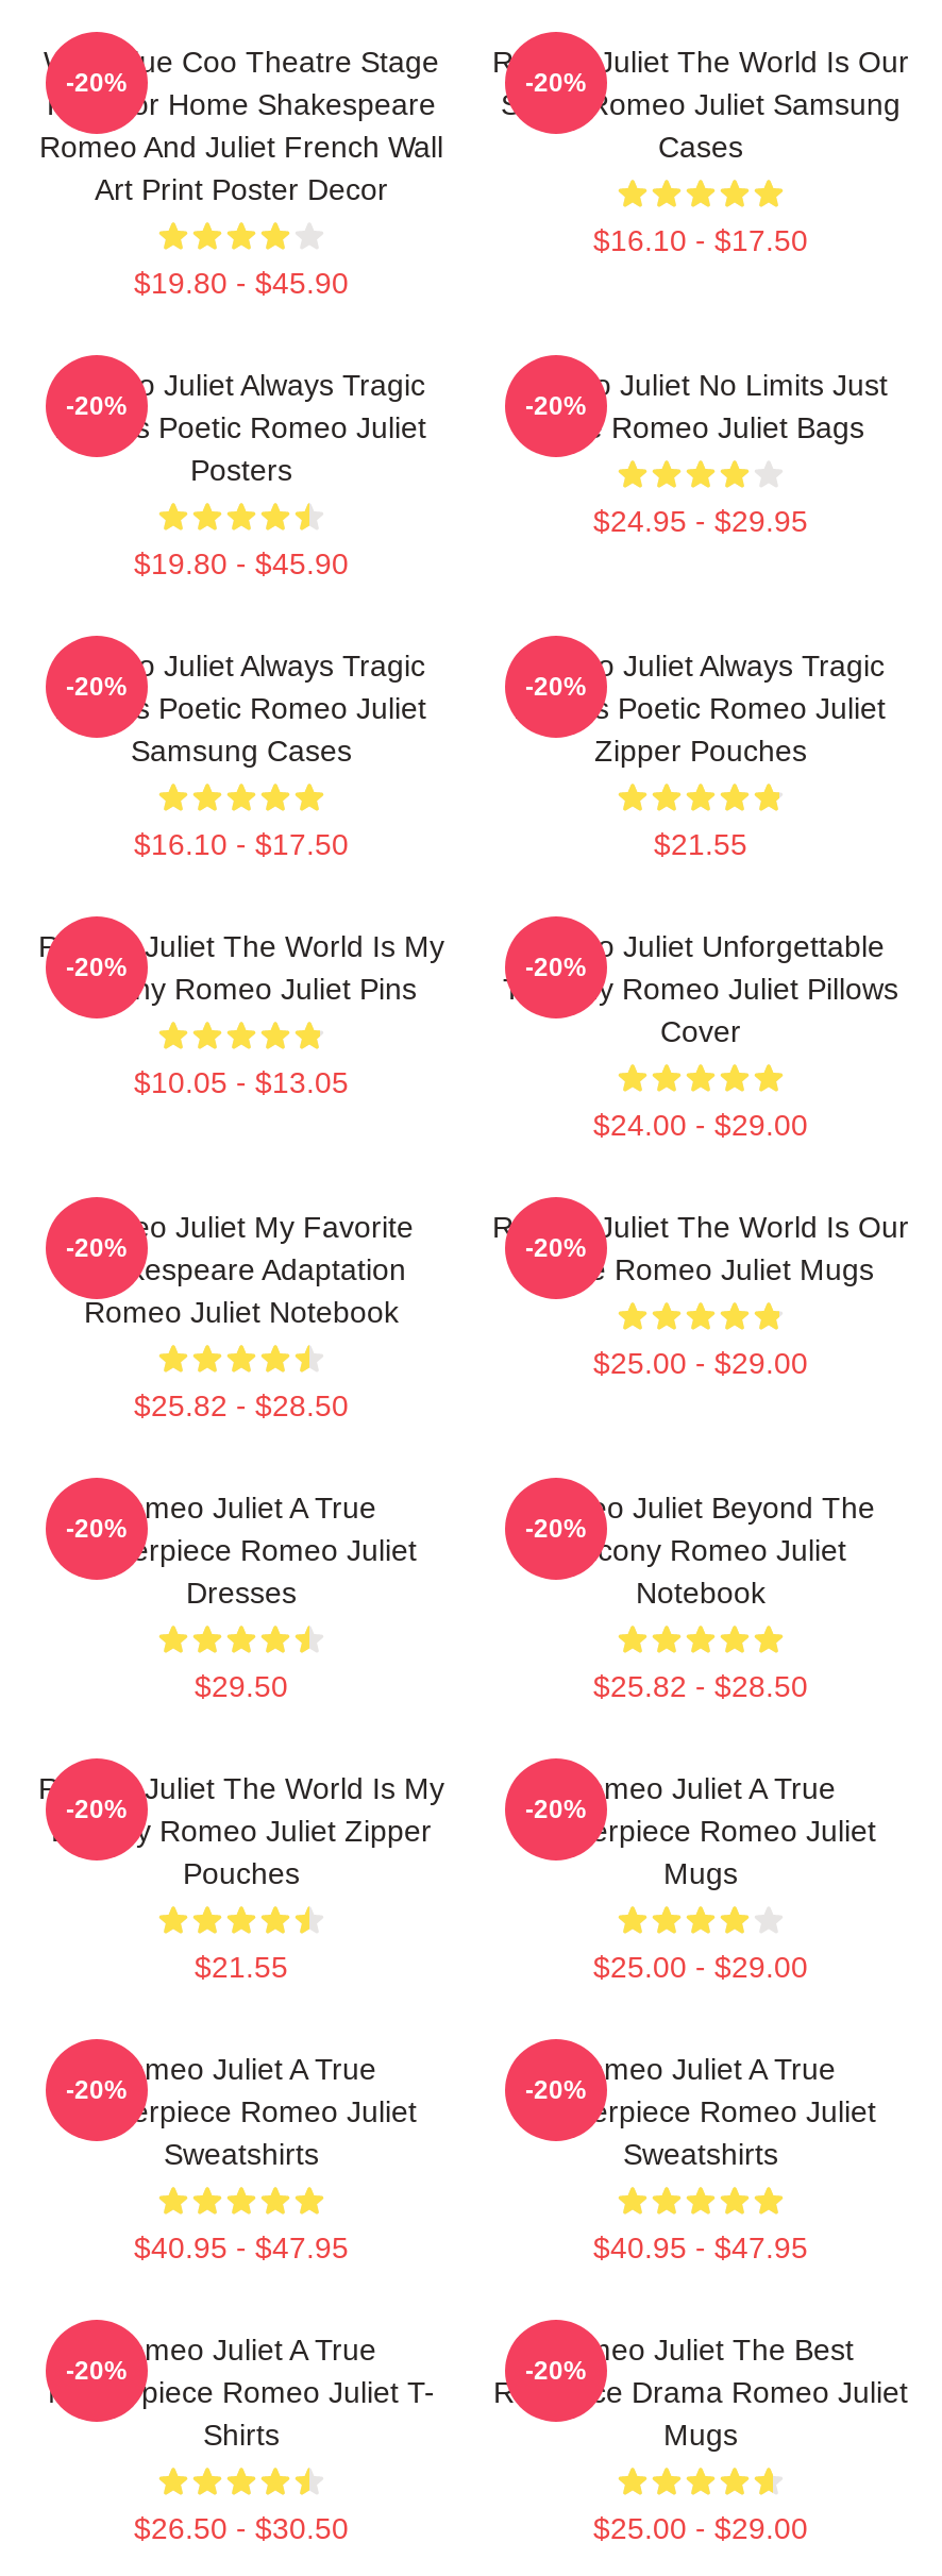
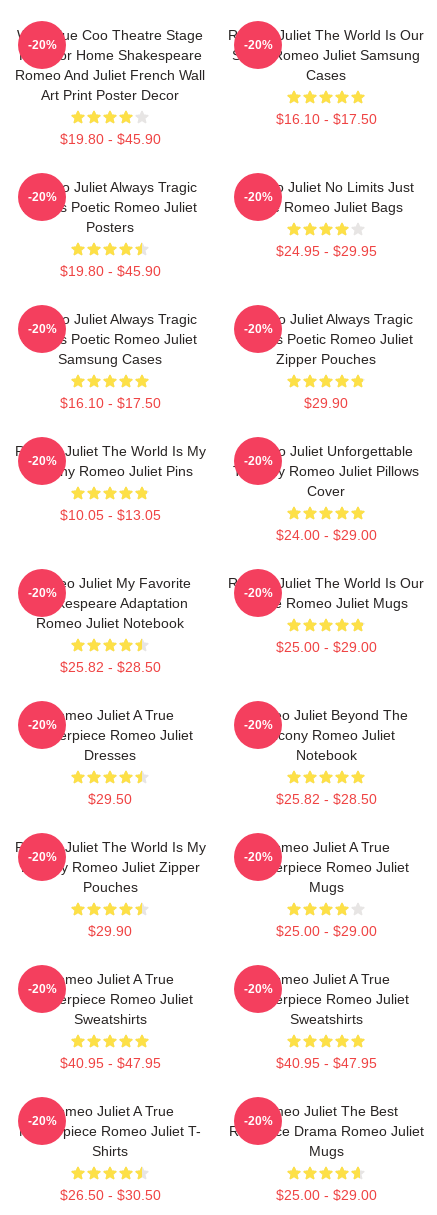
[654,827,747,861] $21.55 -> [304,395,348,411] $29.90
[195,1950,288,1984] $21.55 -> [88,923,132,939] $29.90

